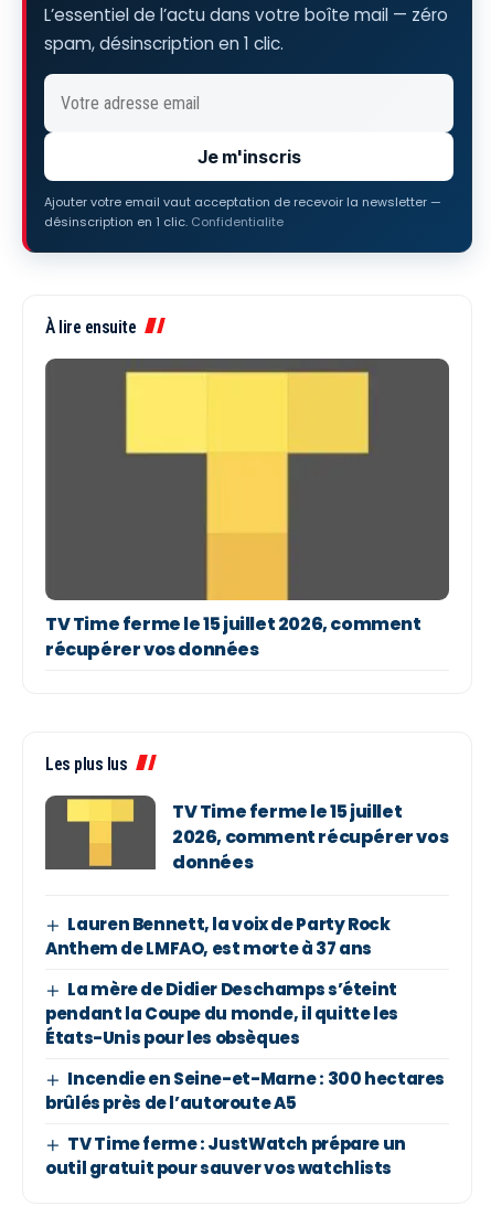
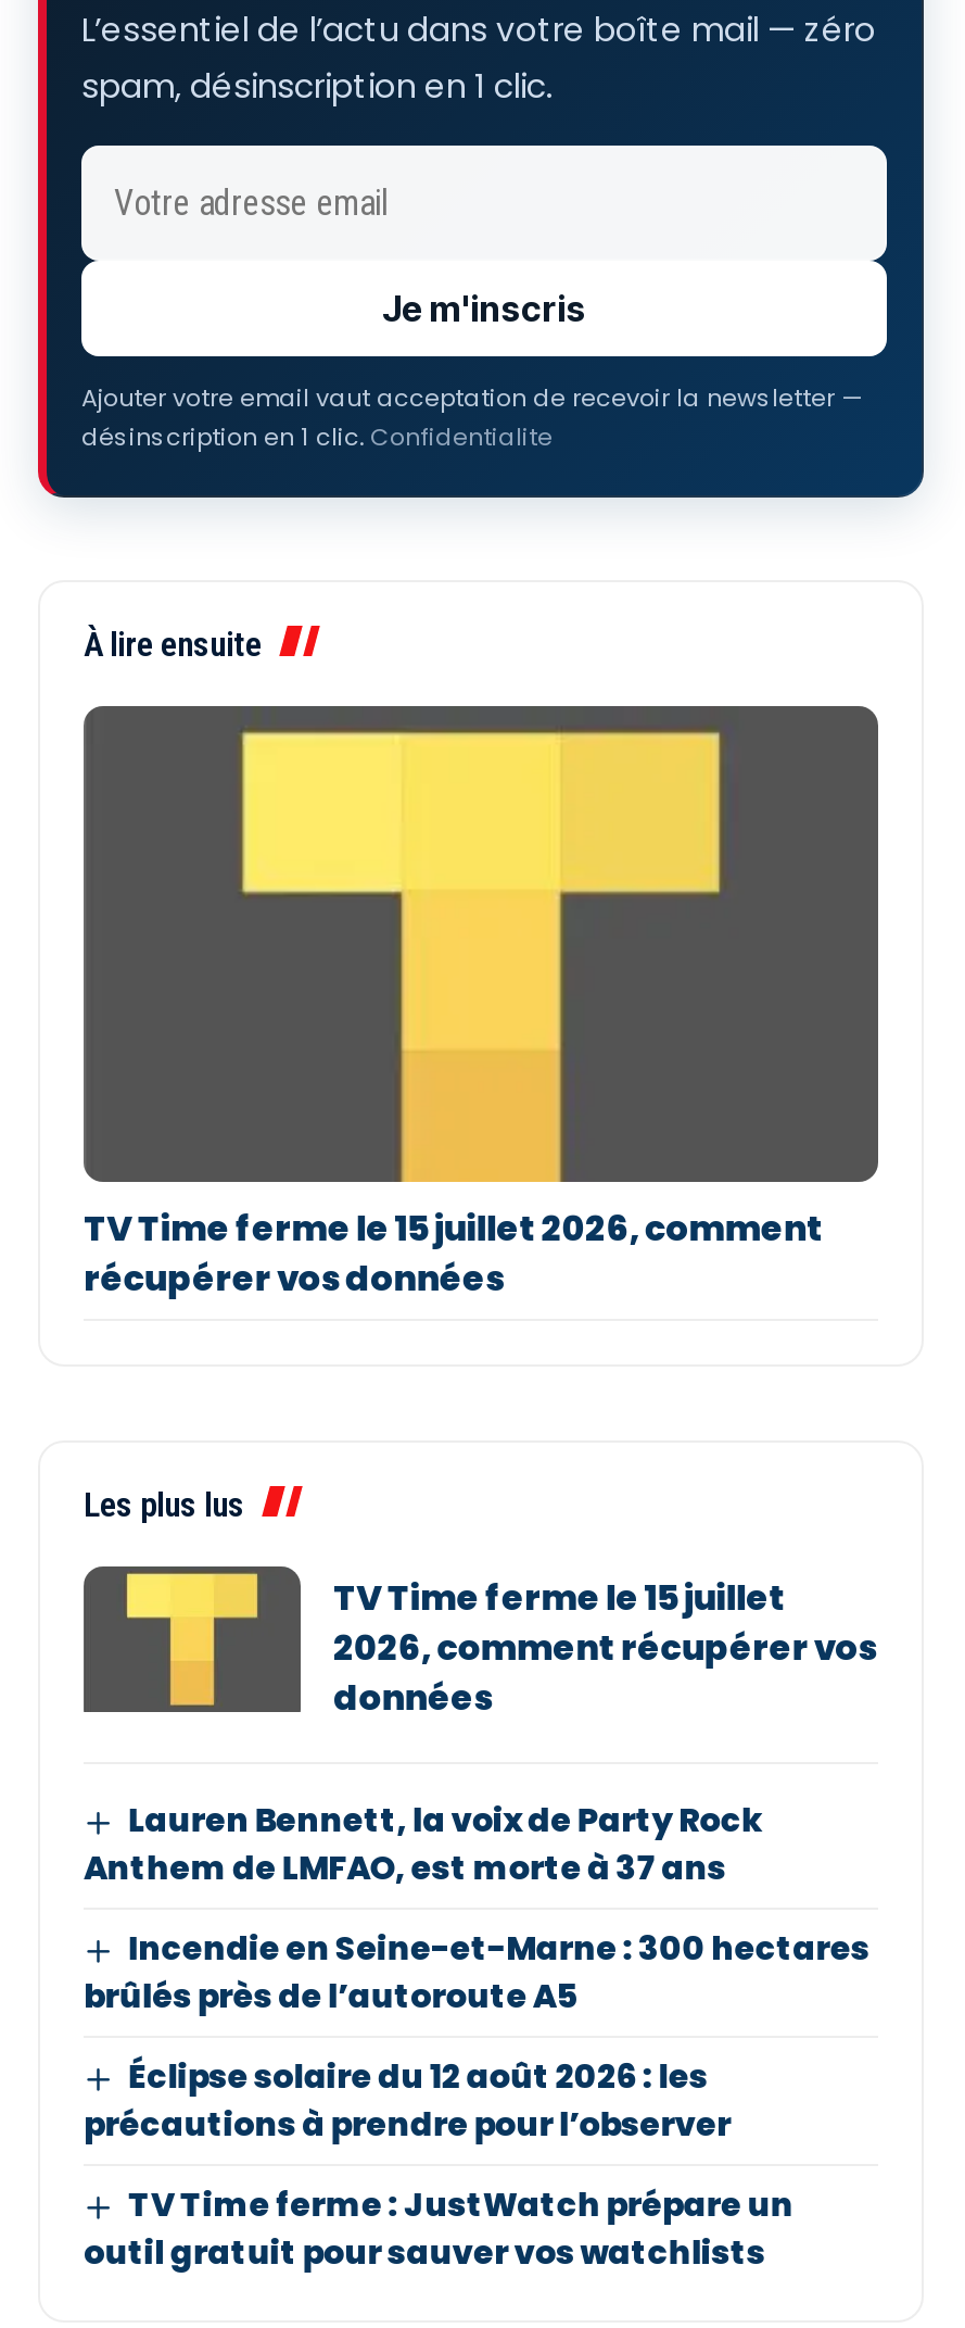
[45,978,398,1050] La mère de Didier Deschamps s’éteint | pendant la Coupe du monde, il quitte les | États-Unis pour les obsèques -> none
moved [45,1067,445,1115] -> [84,1926,869,2019]: Incendie en Seine-et-Marne : 300 hectares | brûlés près de l’autoroute A5
none -> [84,2054,731,2147] Éclipse solaire du 12 août 2026 : les | précautions à prendre pour l’observer

